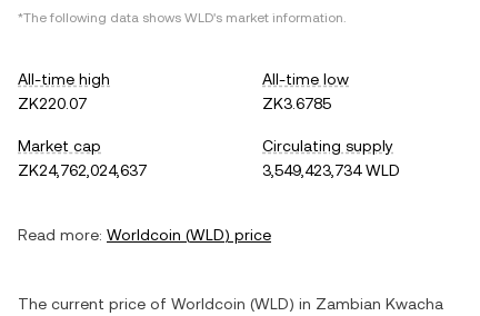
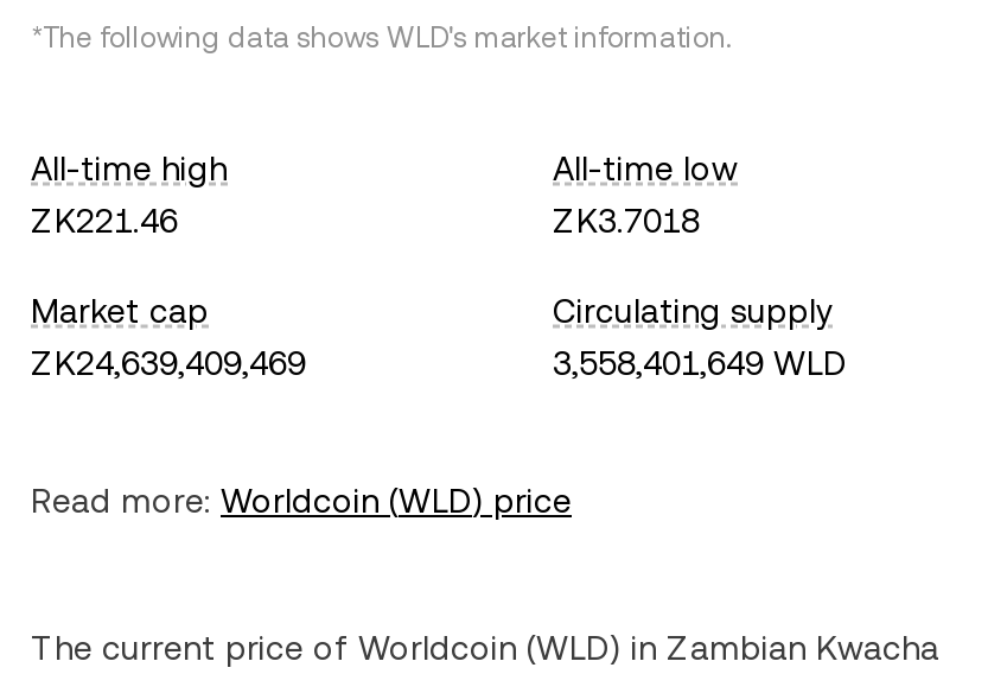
[18,95,87,112] ZK220.07 -> [31,202,178,240] ZK221.46
[262,95,331,112] ZK3.6785 -> [553,202,700,240] ZK3.7018
[18,161,147,179] ZK24,762,024,637 -> [31,344,306,382] ZK24,639,409,469
[262,161,400,179] 3,549,423,734 WLD -> [553,344,847,382] 3,558,401,649 WLD

